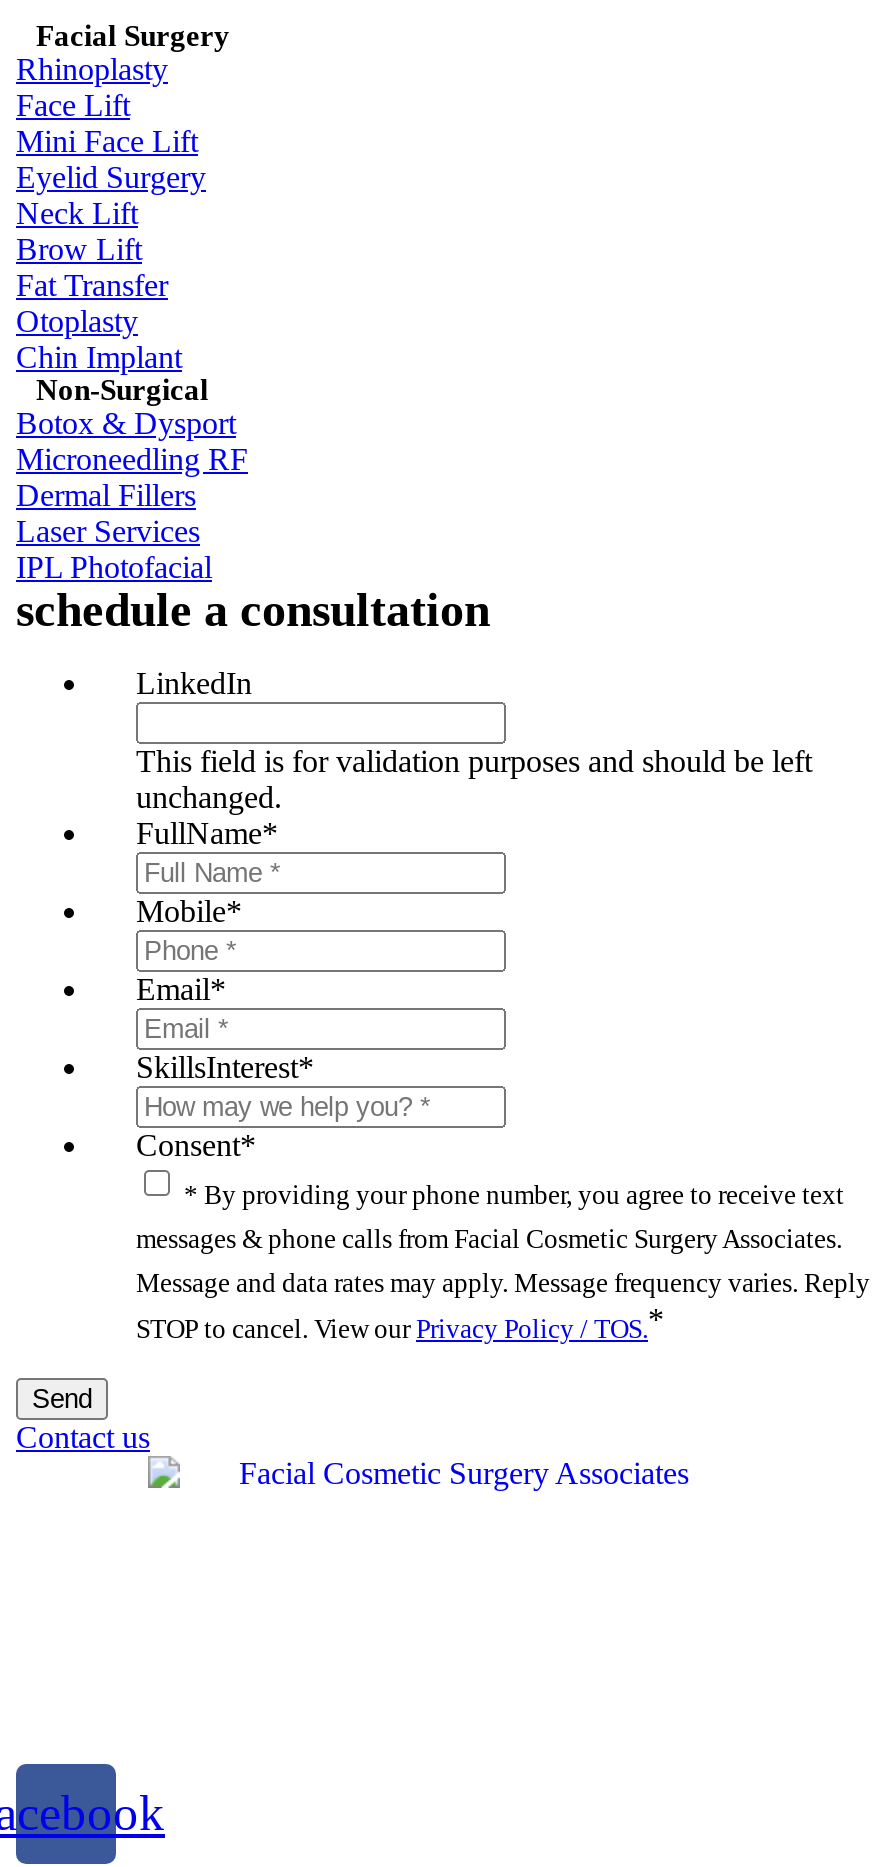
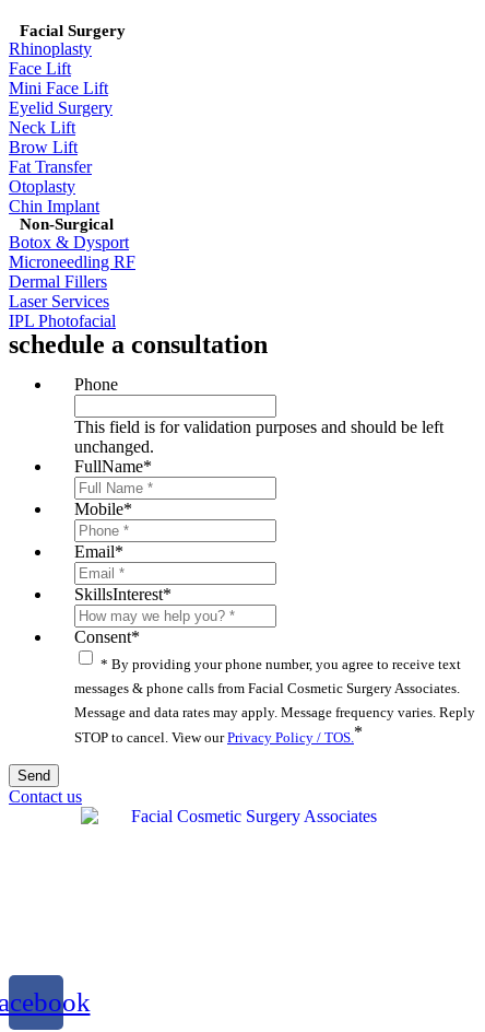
[136,666,252,700] LinkedIn -> [74,375,118,394] Phone

